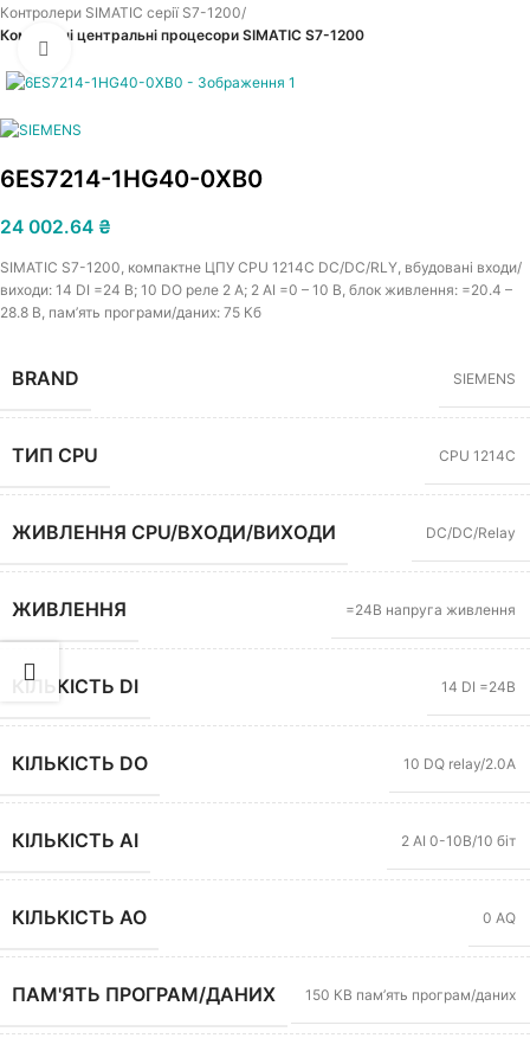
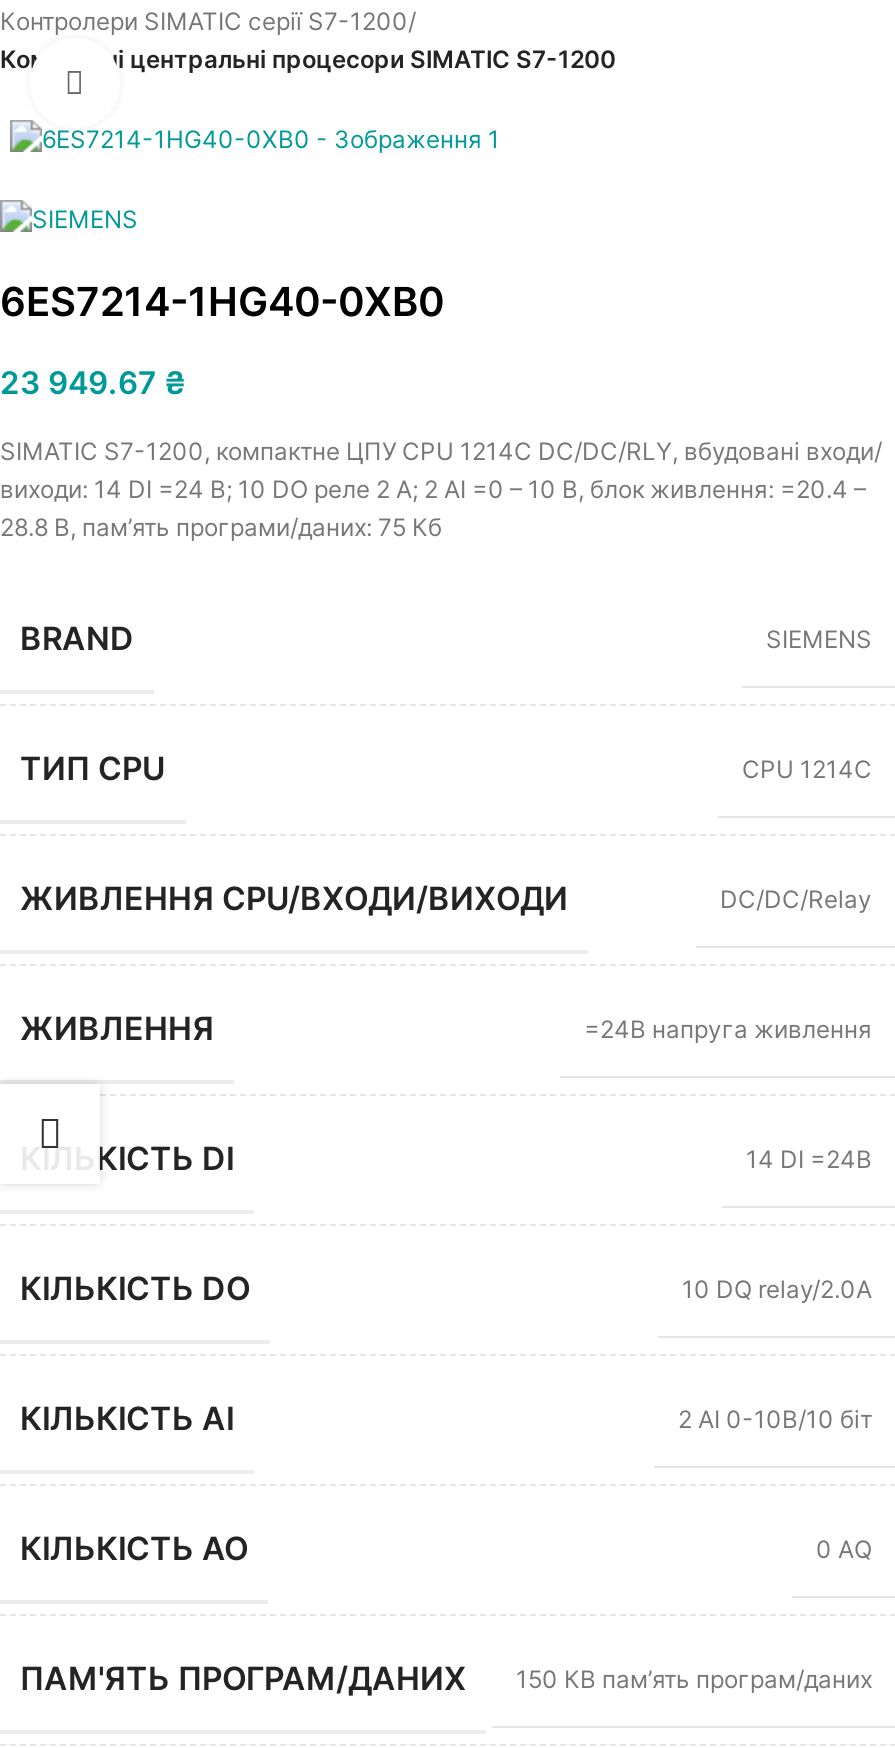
[0,216,111,239] 24 002.64 ₴ -> [0,365,186,403] 23 949.67 ₴

